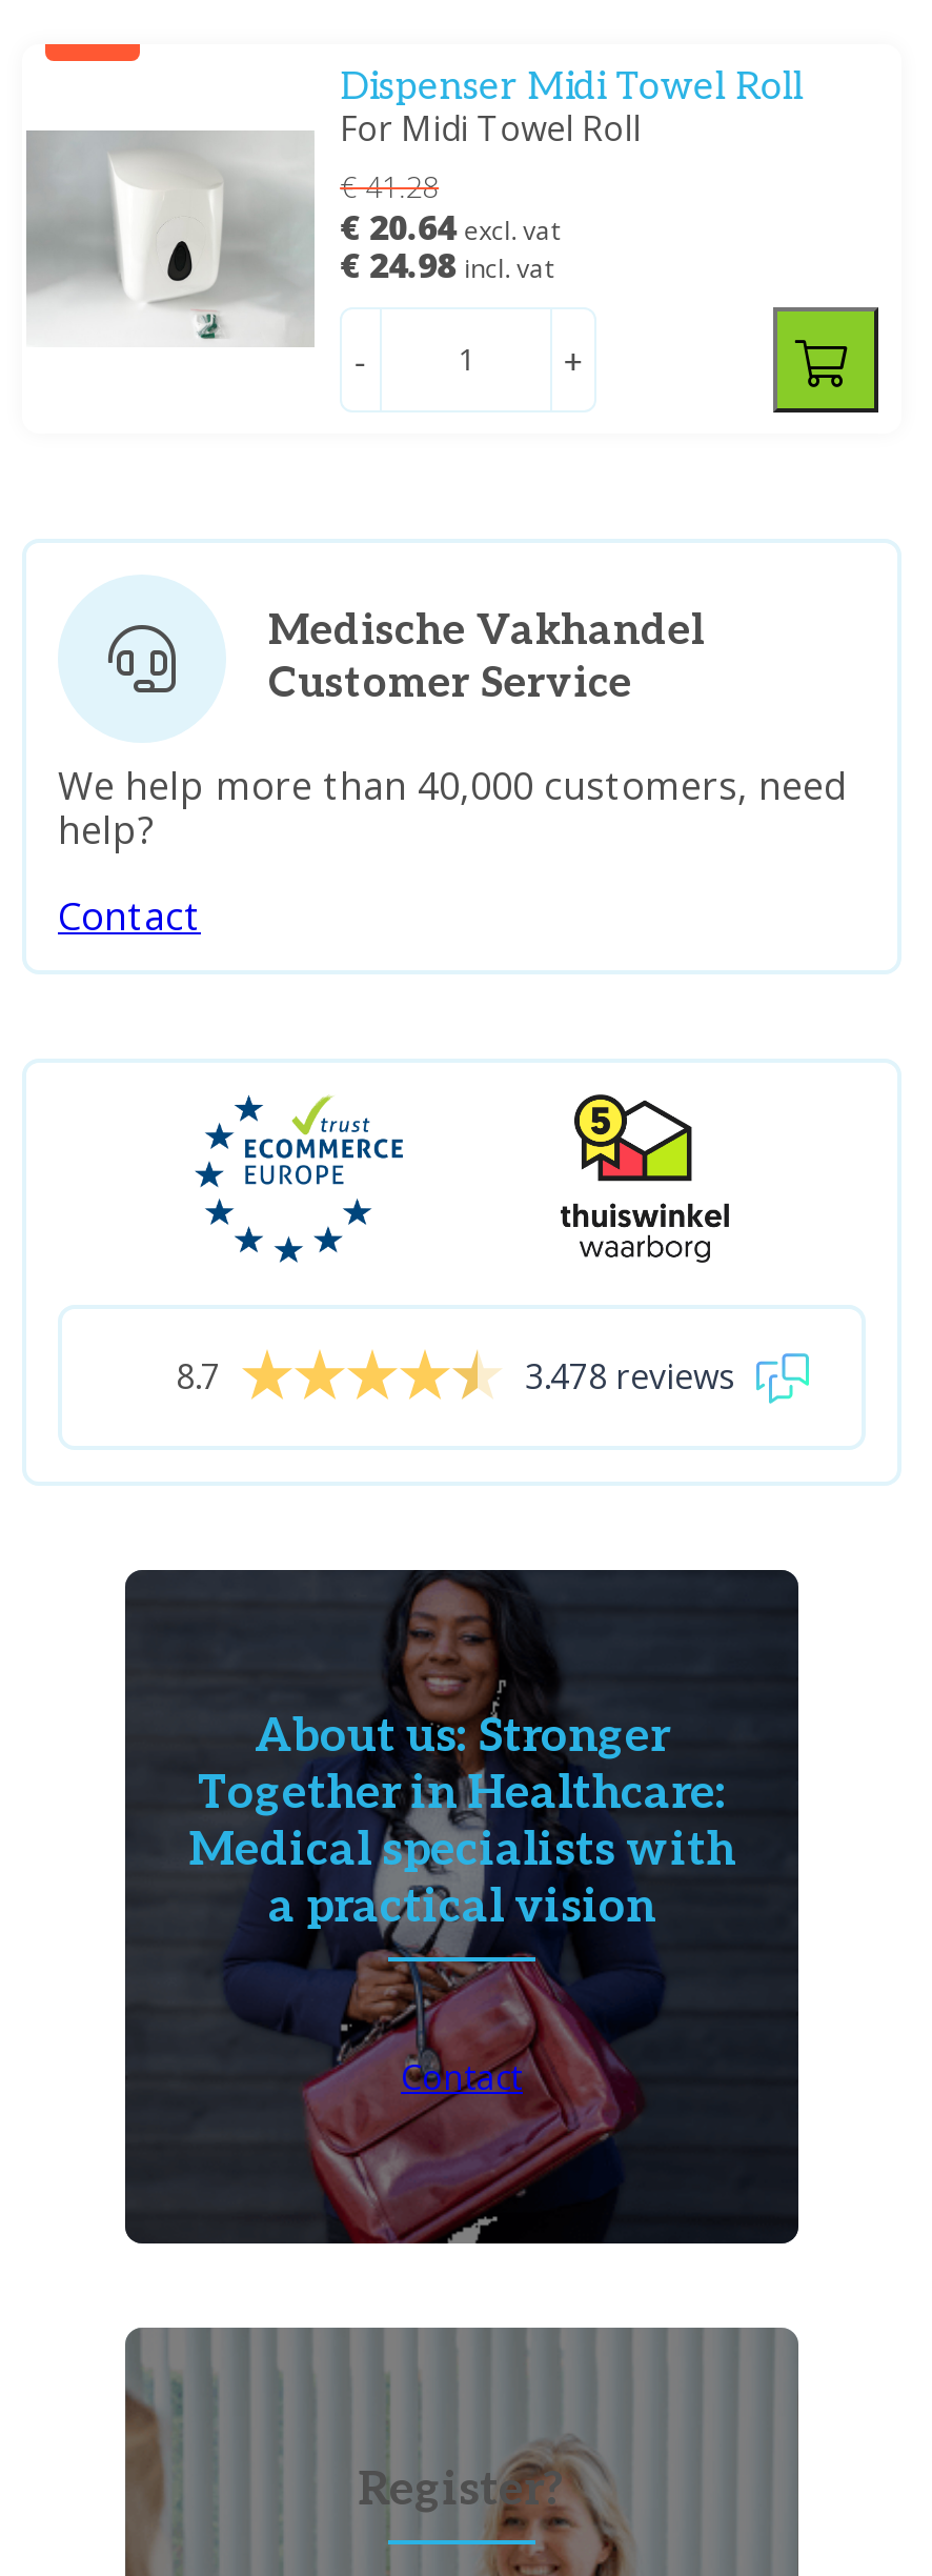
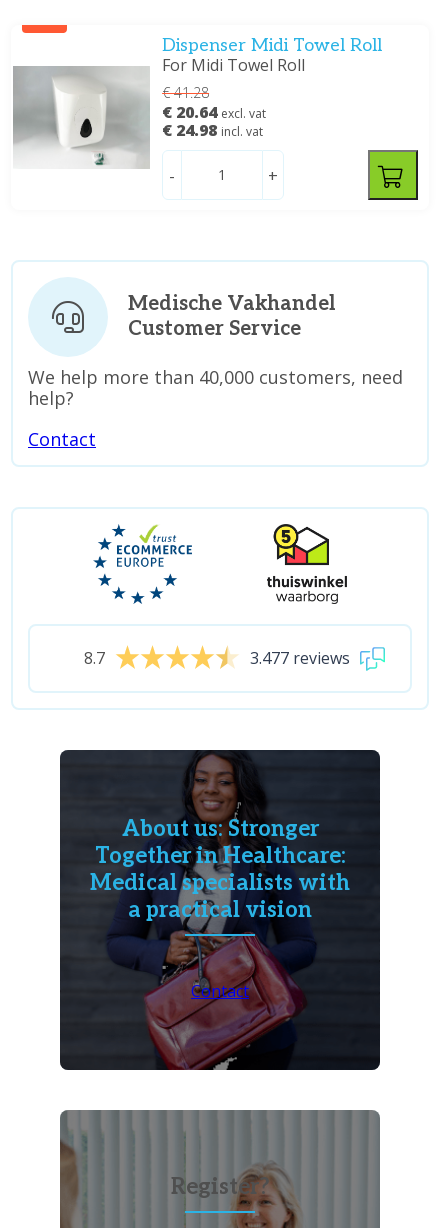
[525,1354,735,1401] 3.478 reviews -> [250,647,350,669] 3.477 reviews

